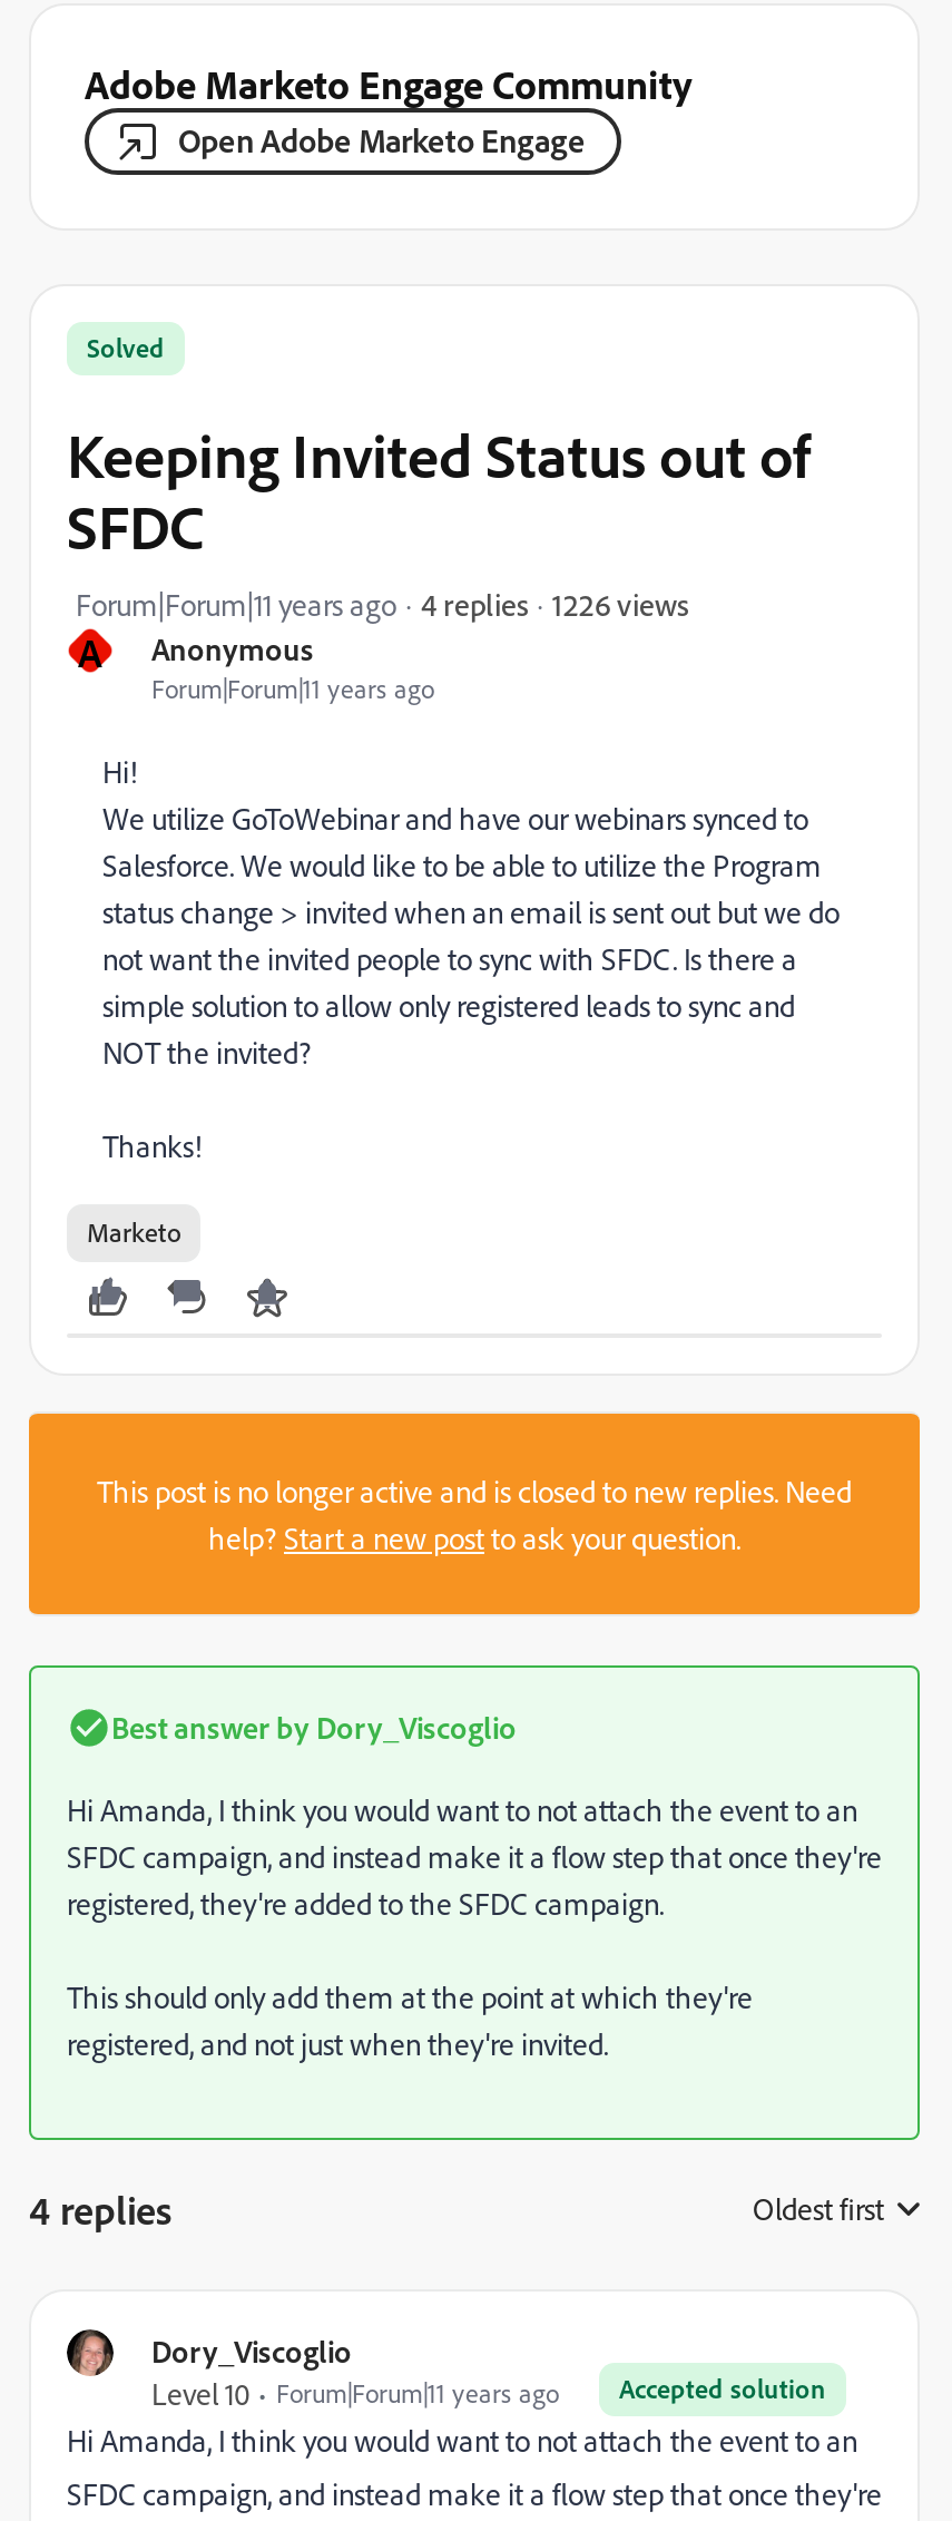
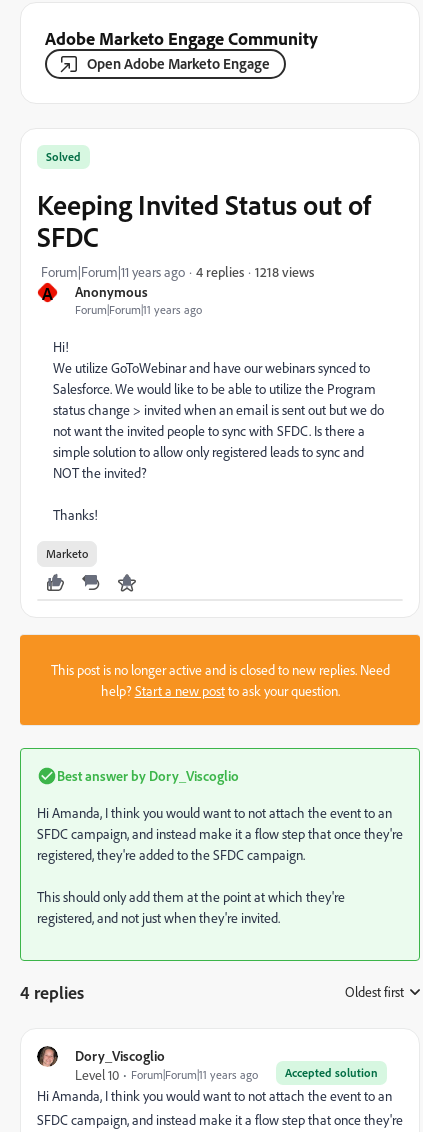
[552,584,688,622] 1226 views -> [255,262,314,279] 1218 views

